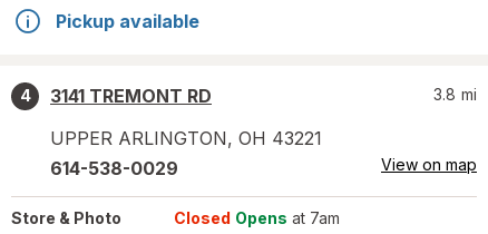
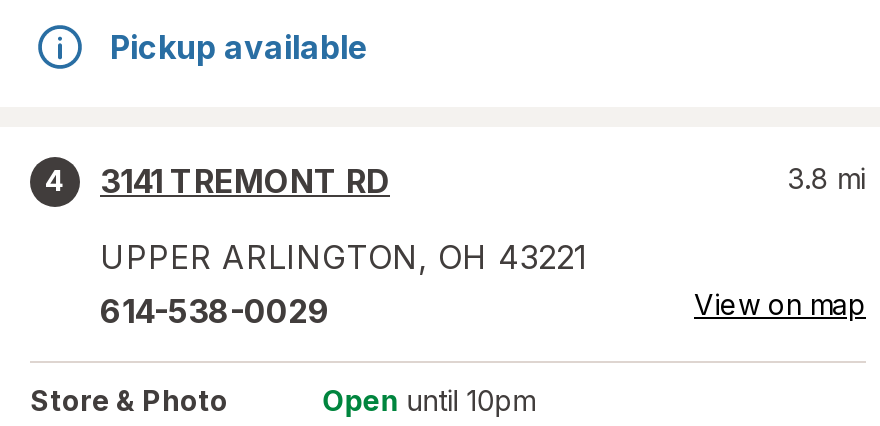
[174,208,340,227] Closed Opens at 7am -> [323,383,535,417] Open until 10pm

